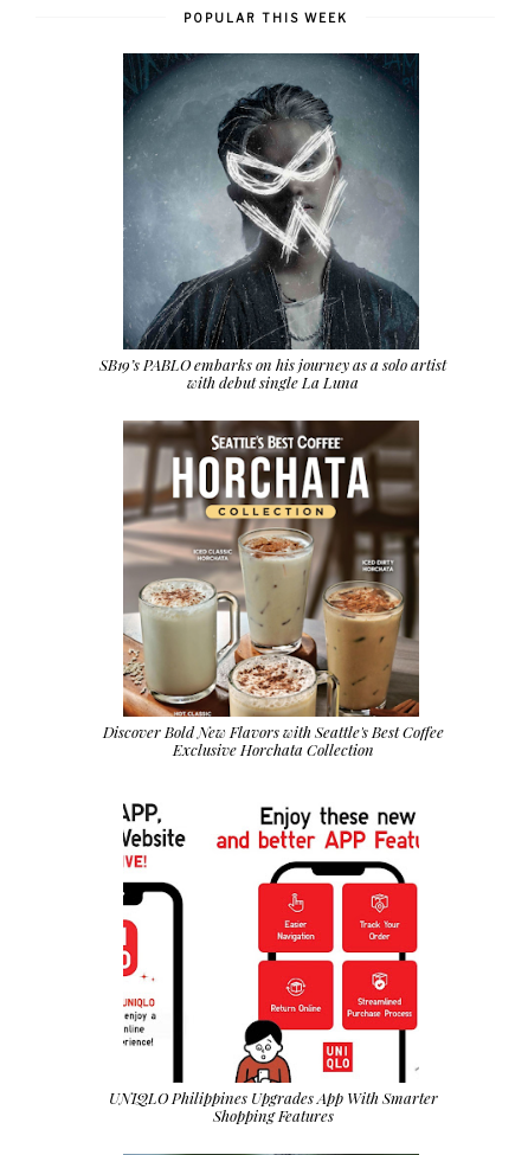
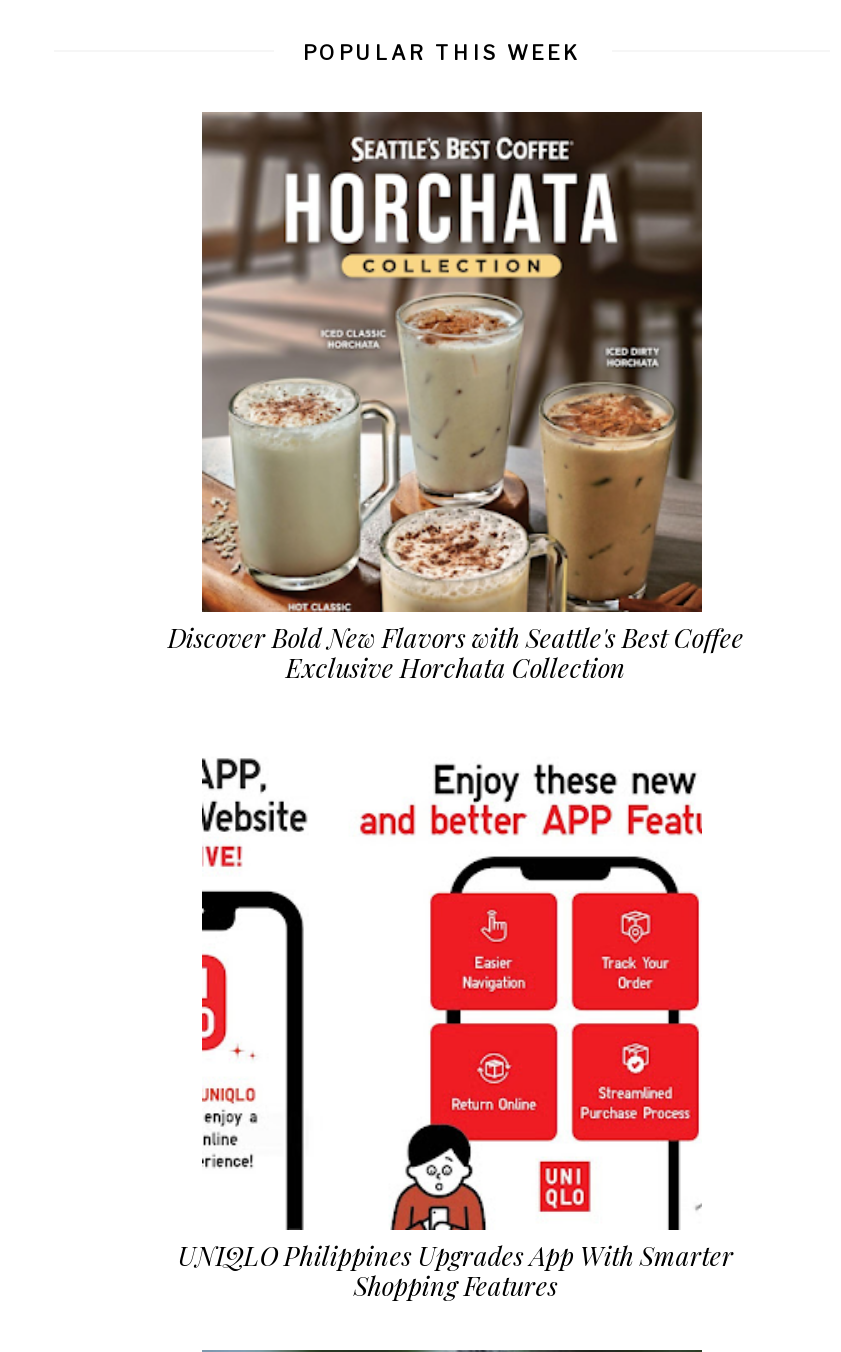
[100,52,447,392] [image] | SB19’s PABLO embarks on his journey as a solo artist | with debut single La Luna -> none

